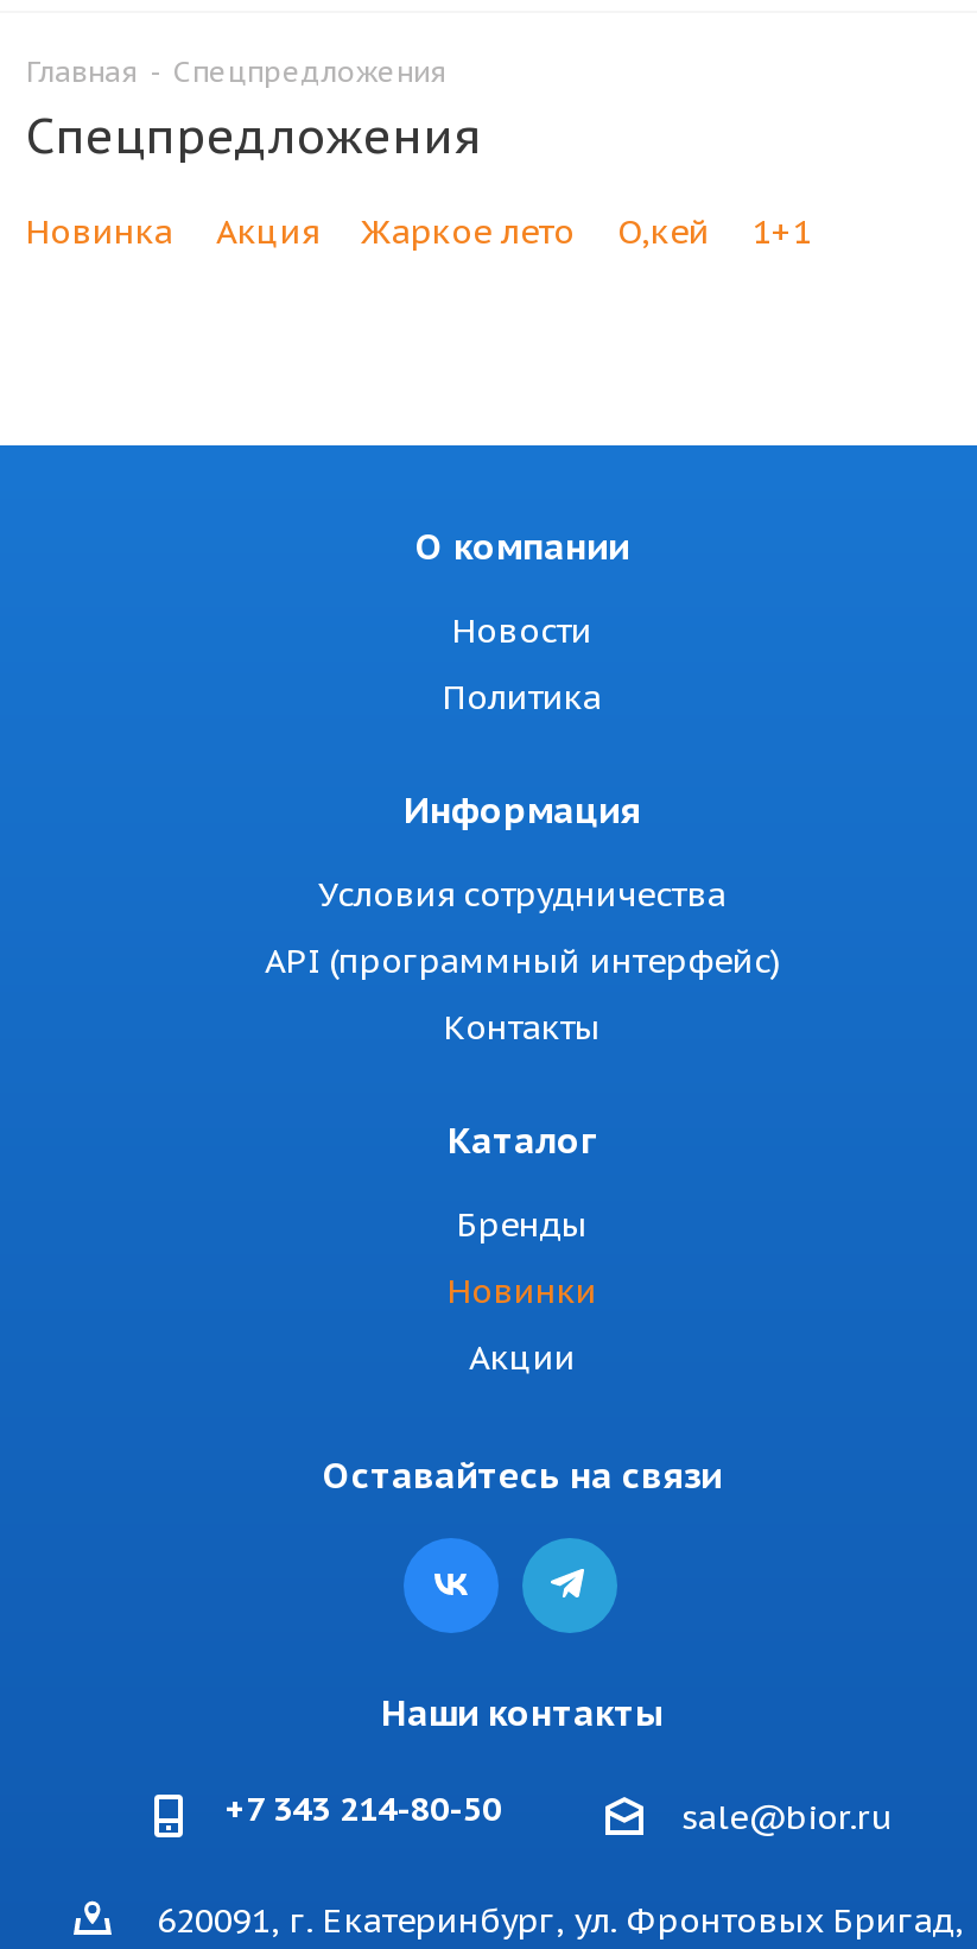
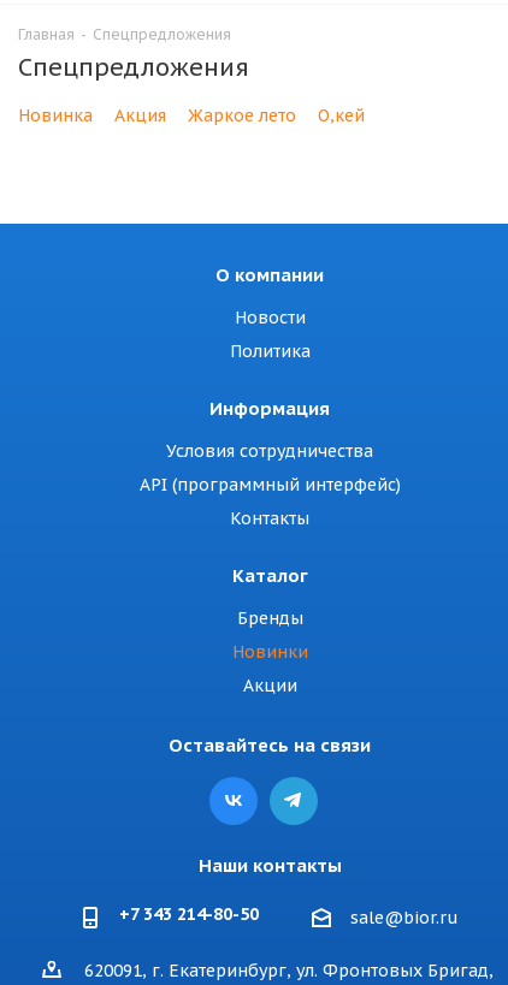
[753,210,812,253] 1+1 -> none

